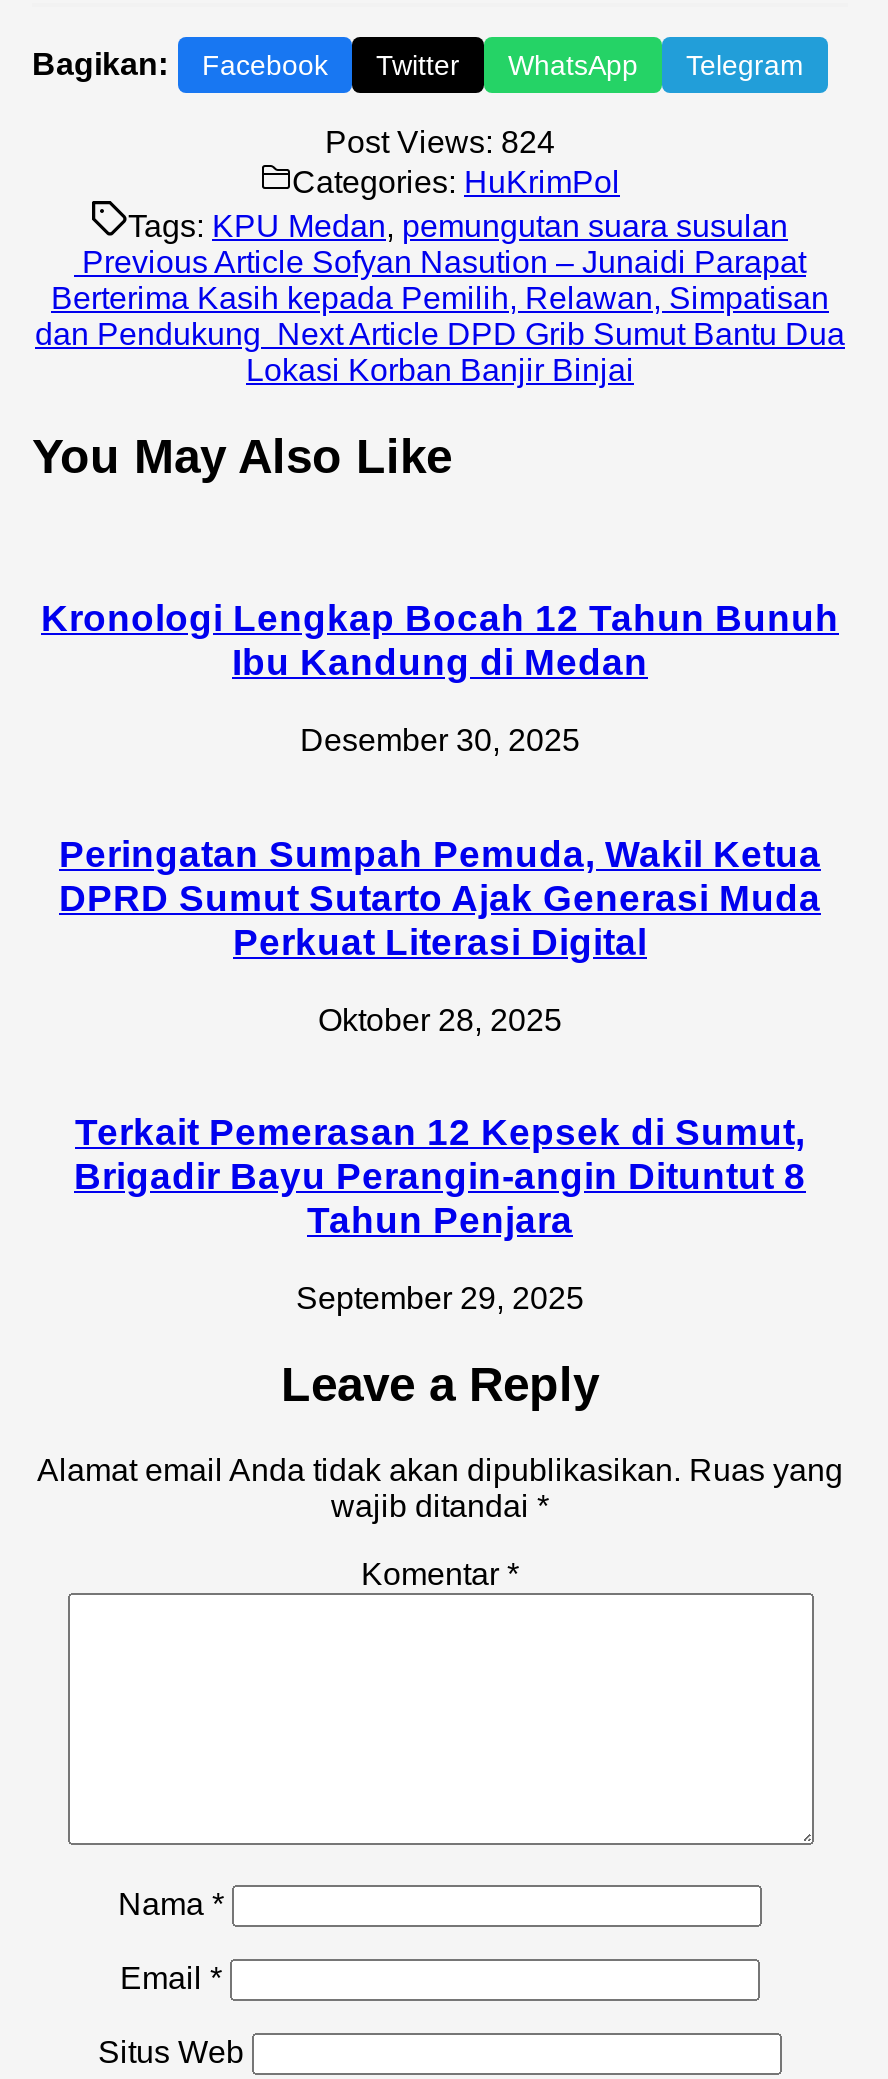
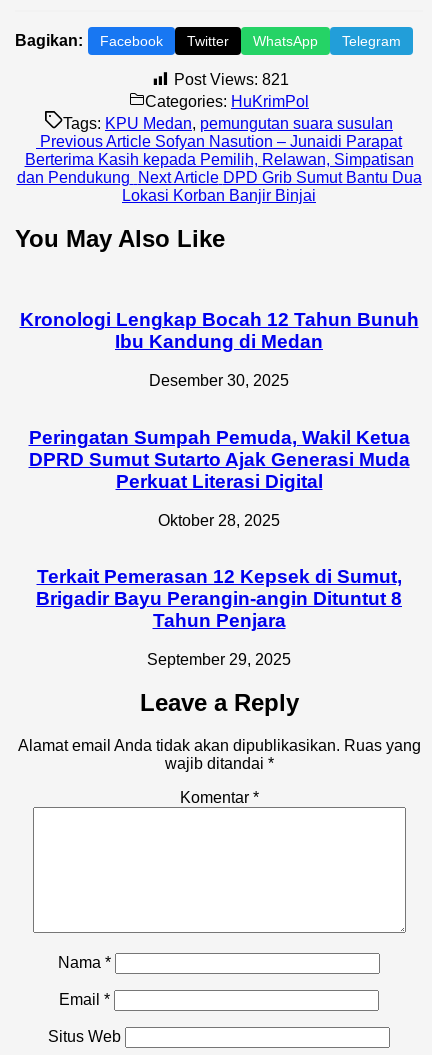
[325,125,555,159] Post Views: 824 -> [173,71,288,88] Post Views: 821

